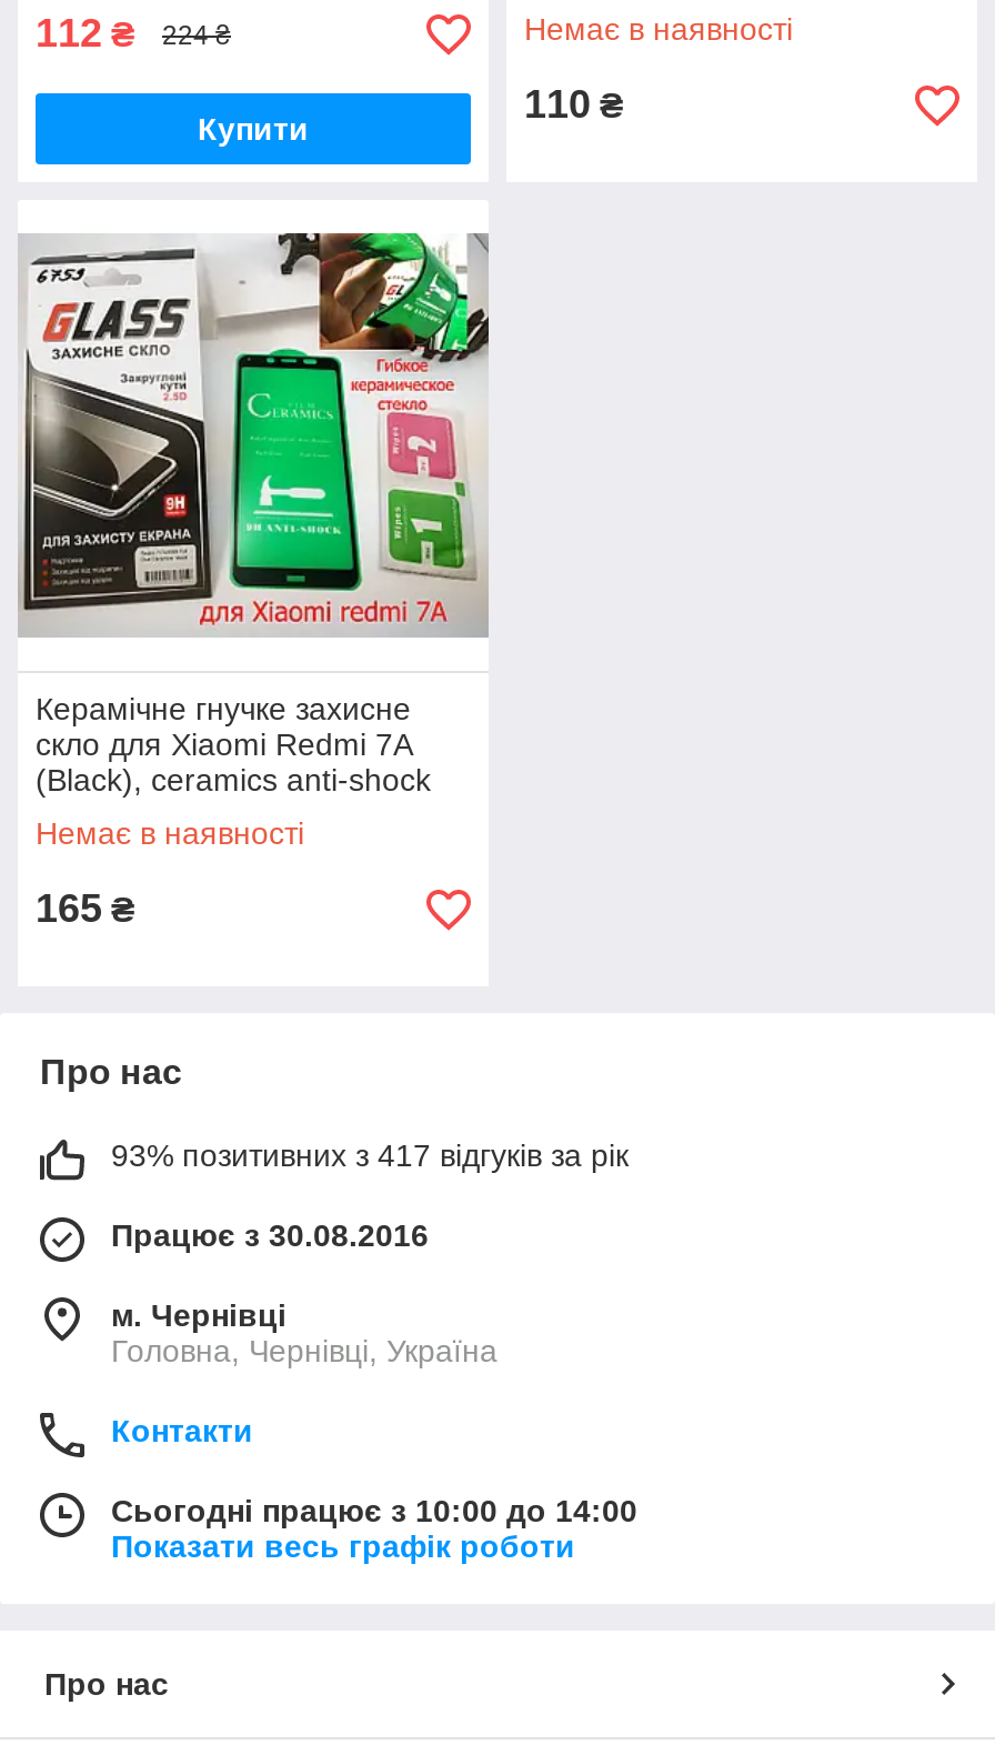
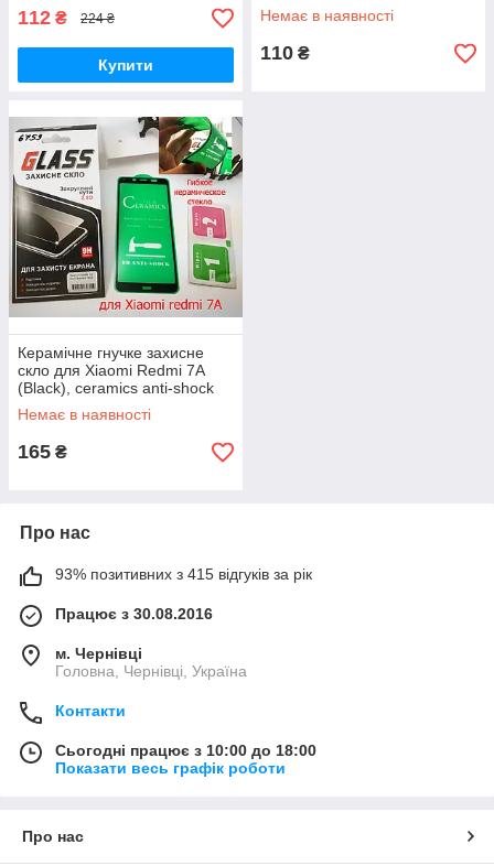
[111,1137,629,1173] 93% позитивних з 417 відгуків за рік -> [55,565,312,583] 93% позитивних з 415 відгуків за рік
[111,1493,637,1528] Сьогодні працює з 10:00 до 14:00 -> [55,741,316,759] Сьогодні працює з 10:00 до 18:00

